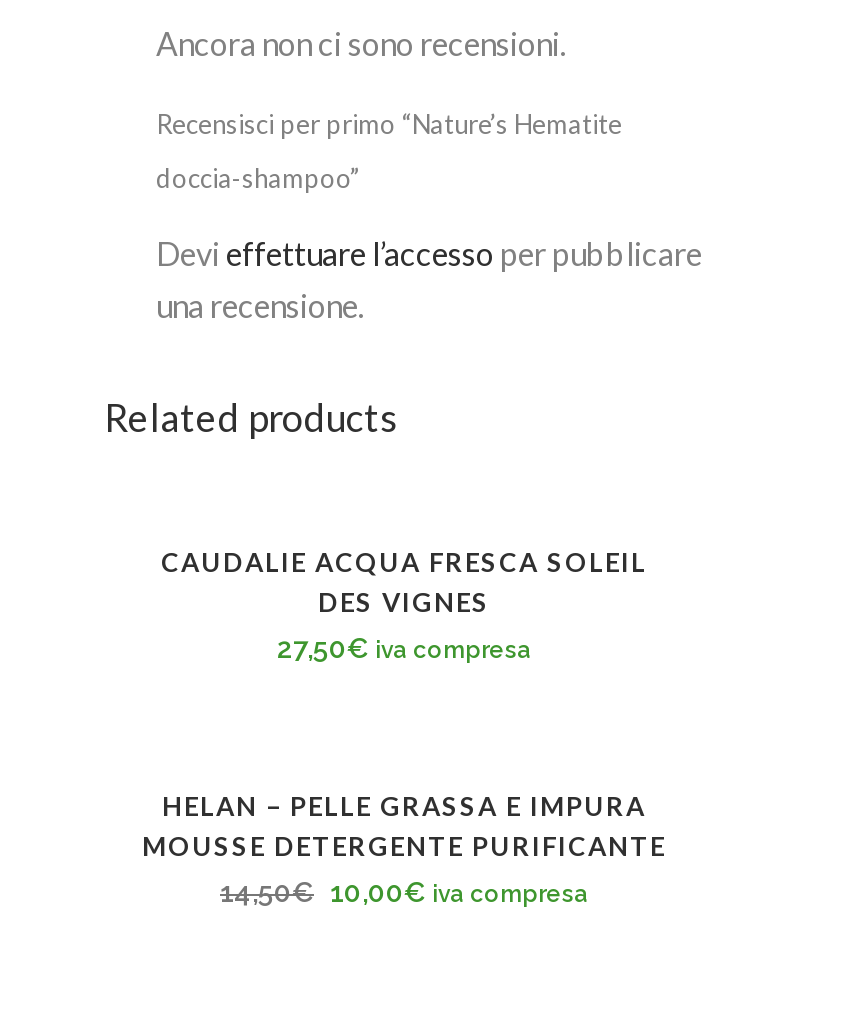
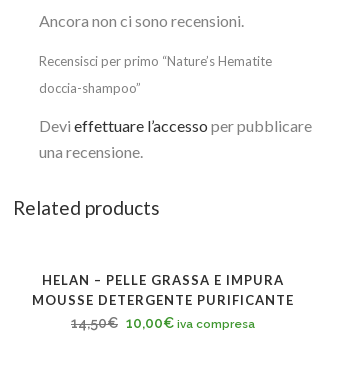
[161,546,647,664] CAUDALIE ACQUA FRESCA SOLEIL | DES VIGNES | 27,50€ iva compresa -> none

